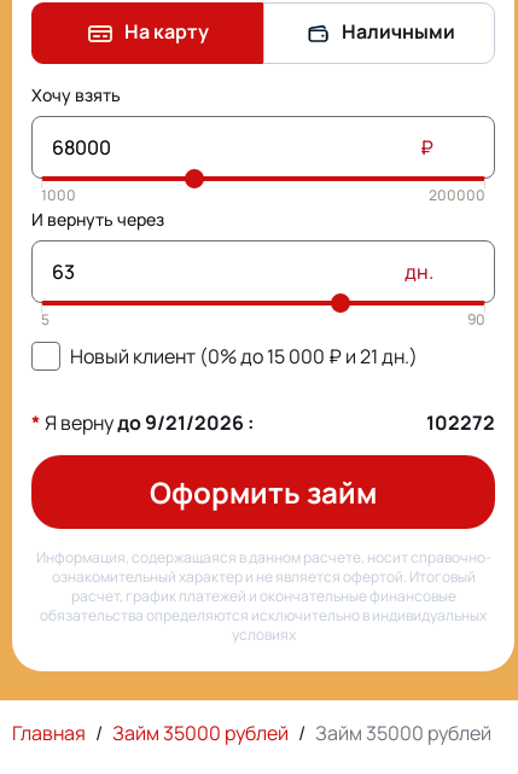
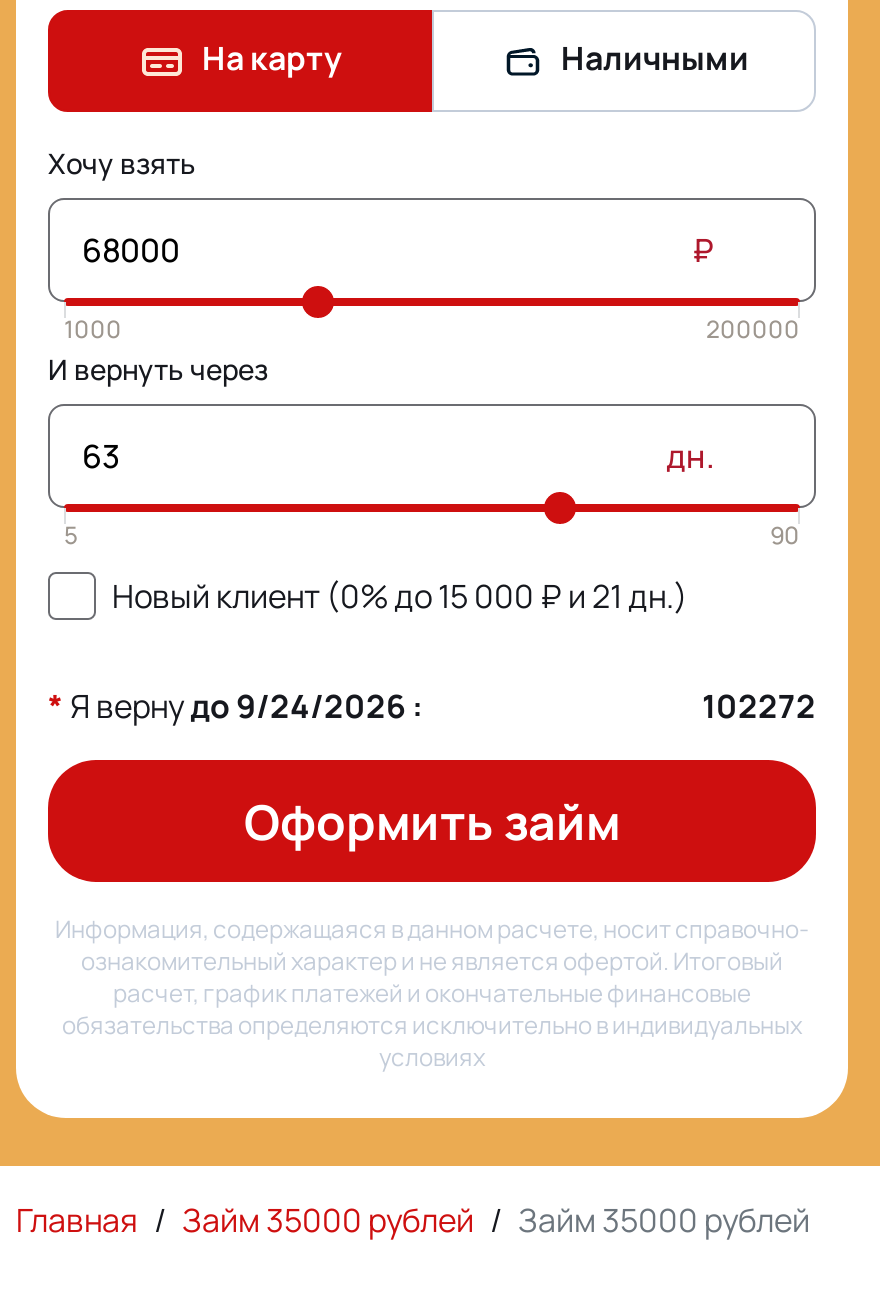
[31,410,254,436] * Я верну до 9/21/2026: -> [48,685,422,729] * Я верну до 9/24/2026:

